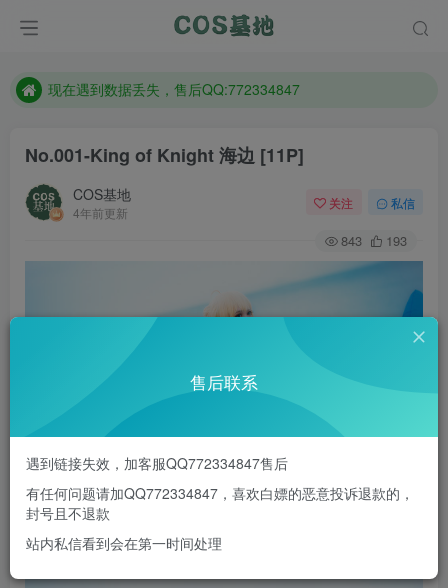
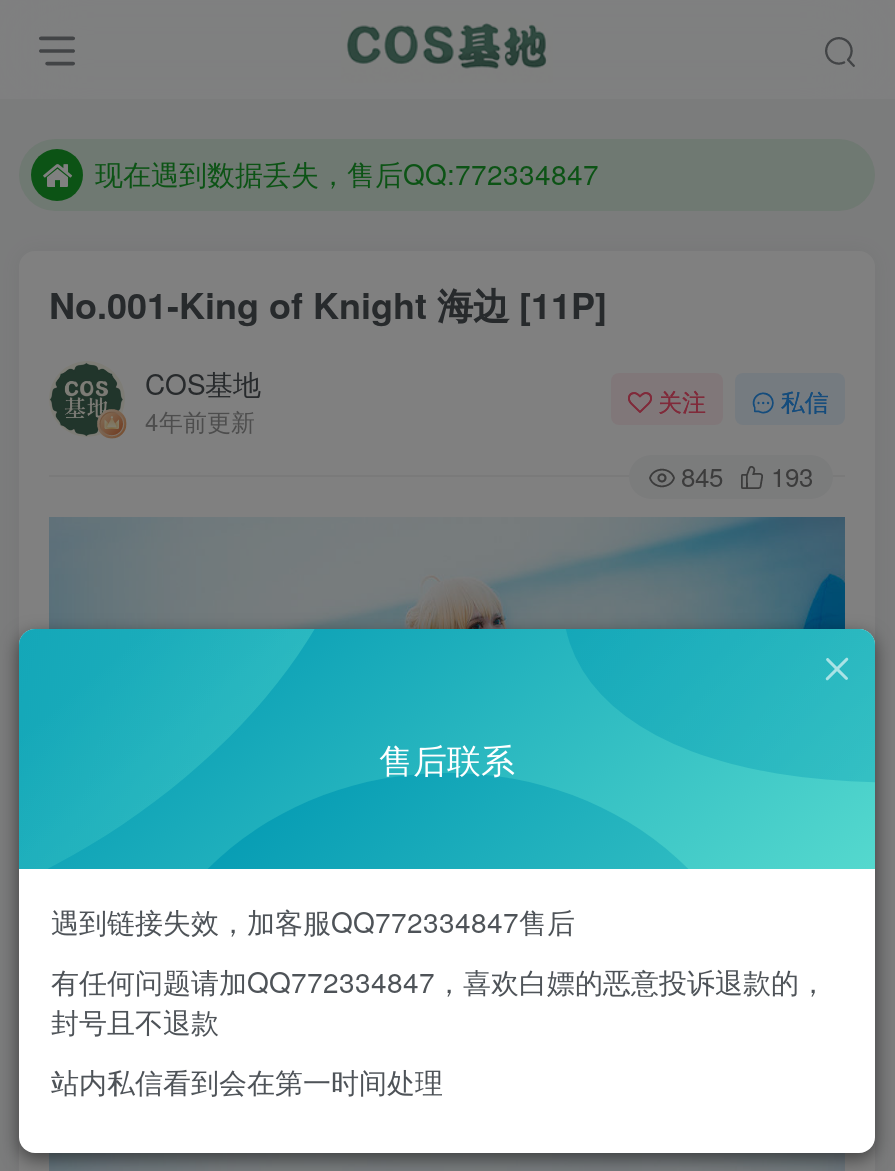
[341,231,407,250] 843 193 -> [681,458,813,496] 845 193

